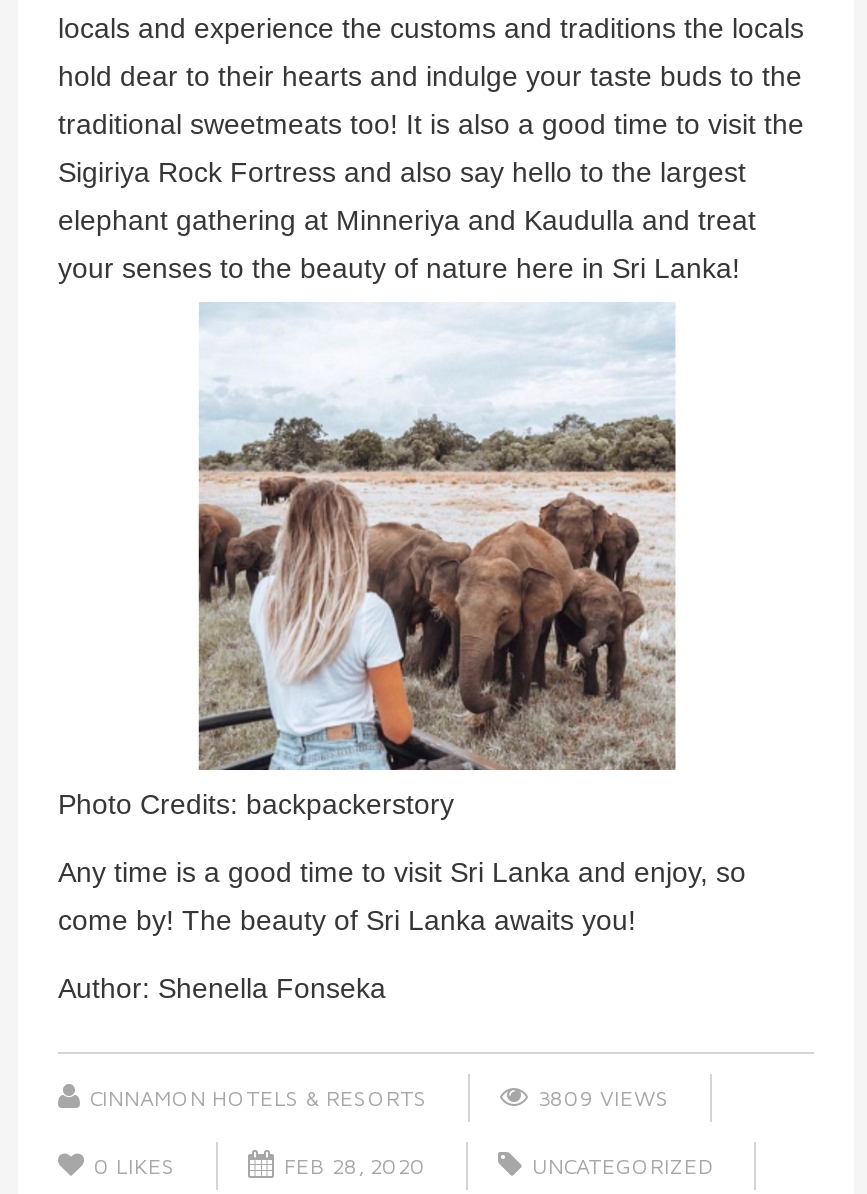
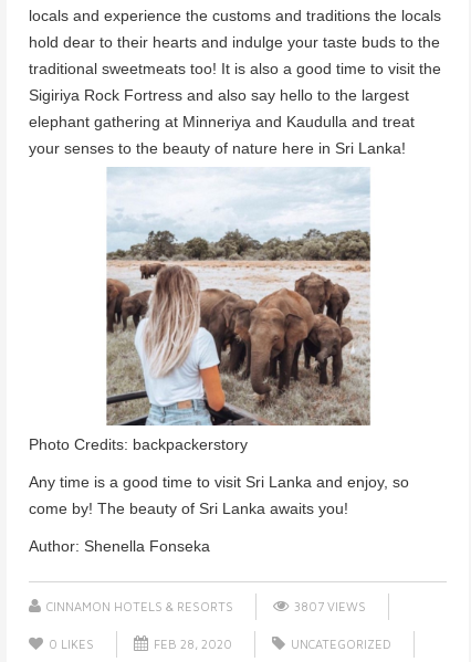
[532,1084,670,1110] 3809 VIEWS -> [291,599,366,613] 3807 VIEWS

